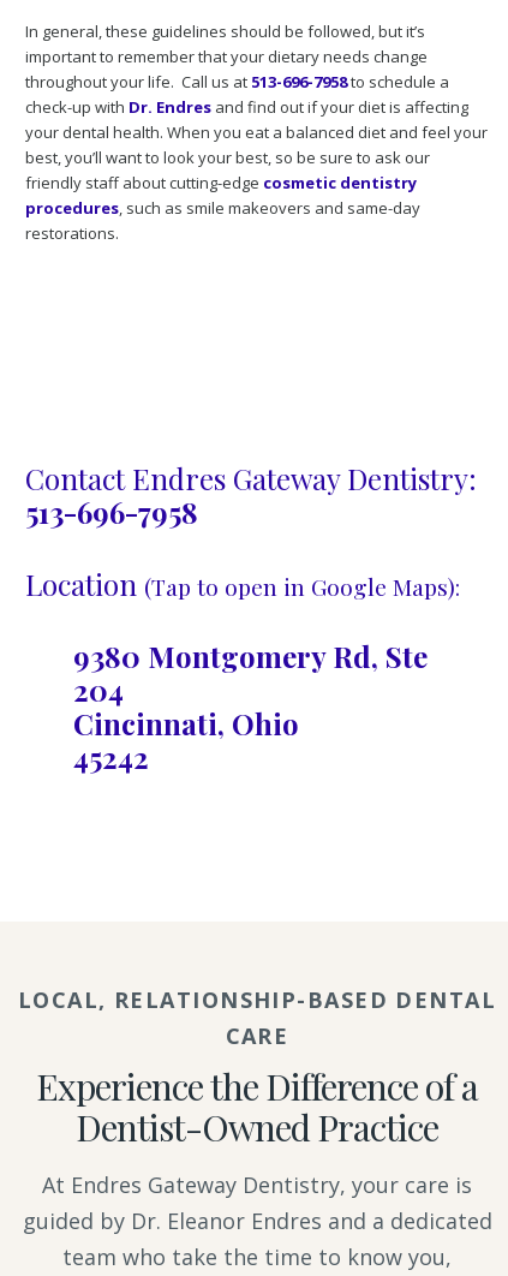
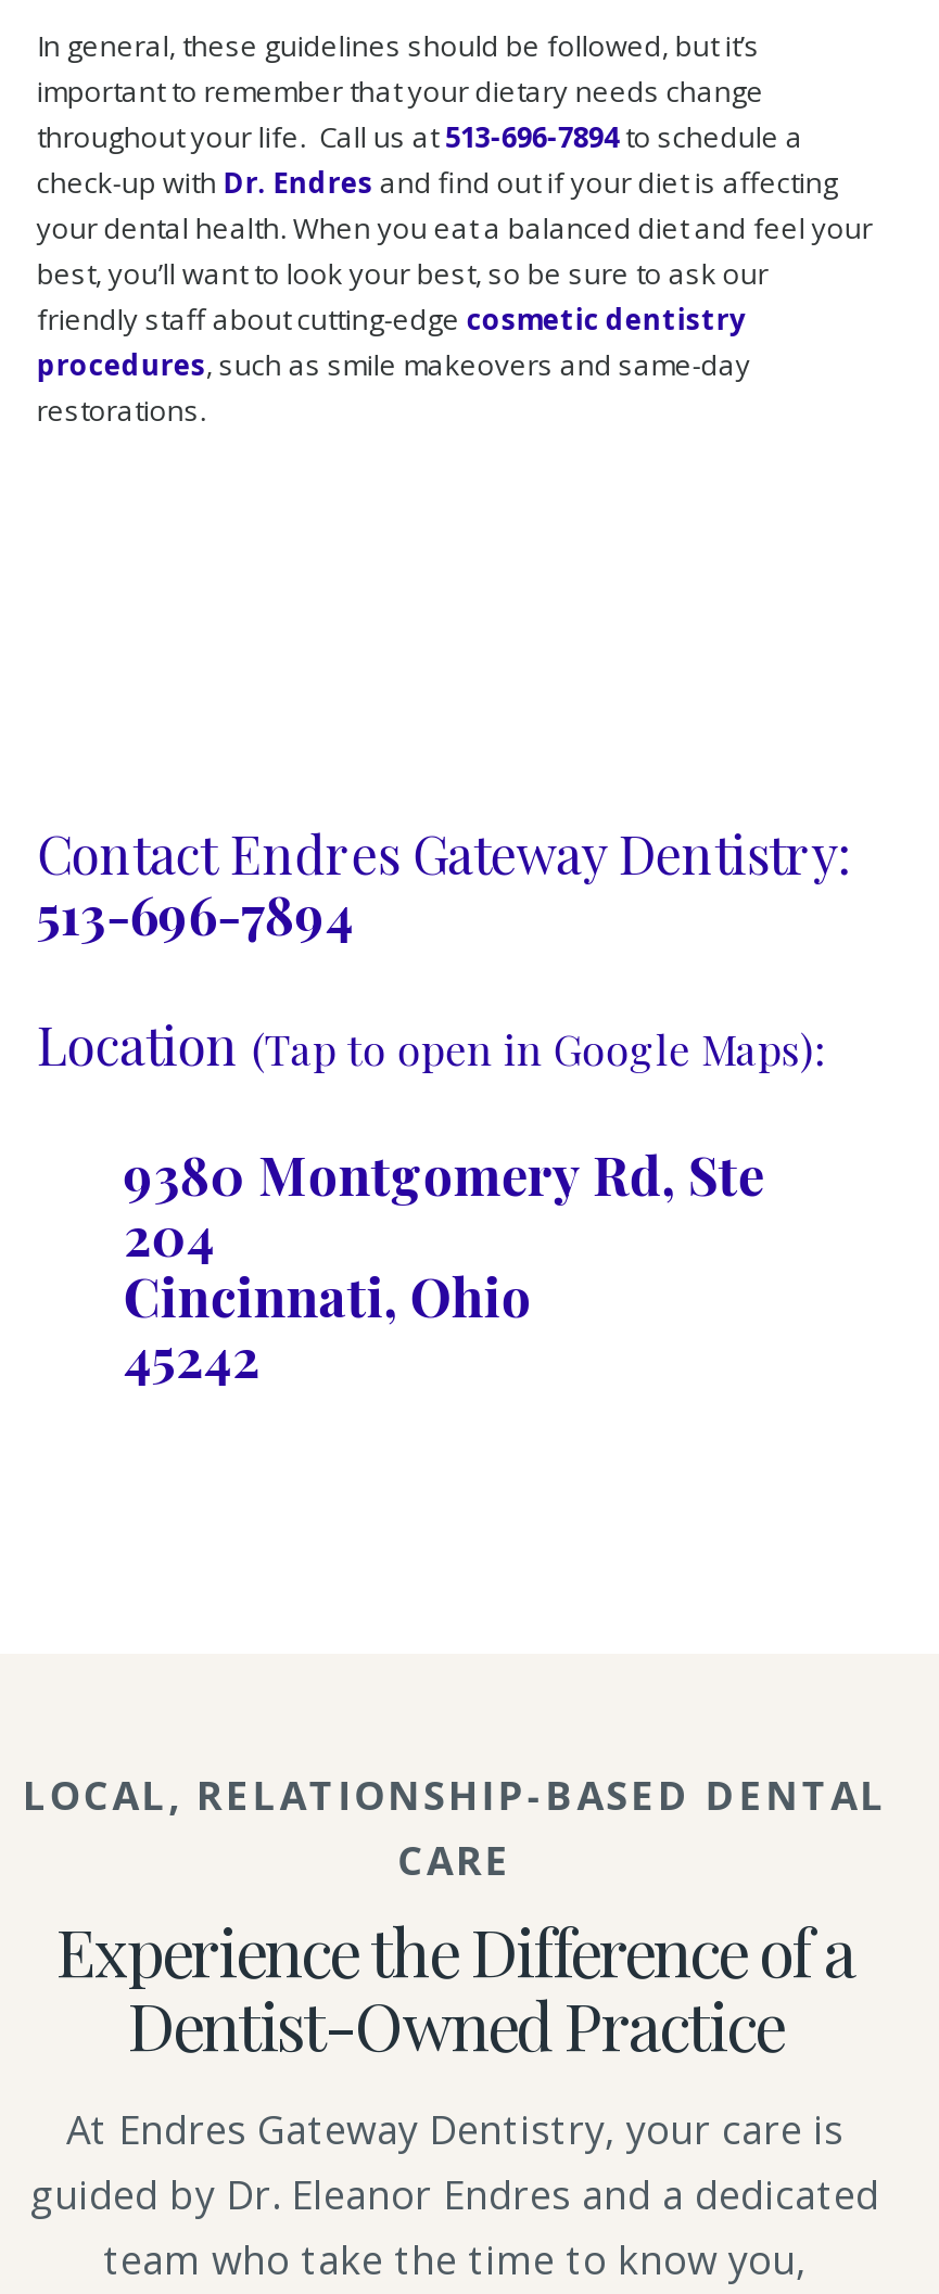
[26,71,450,92] throughout your life. Call us at513-696-7958to schedule a -> [37,117,803,156] throughout your life. Call us at513-696-7894to schedule a
[26,492,199,531] 513-696-7958 -> [37,879,354,948] 513-696-7894

